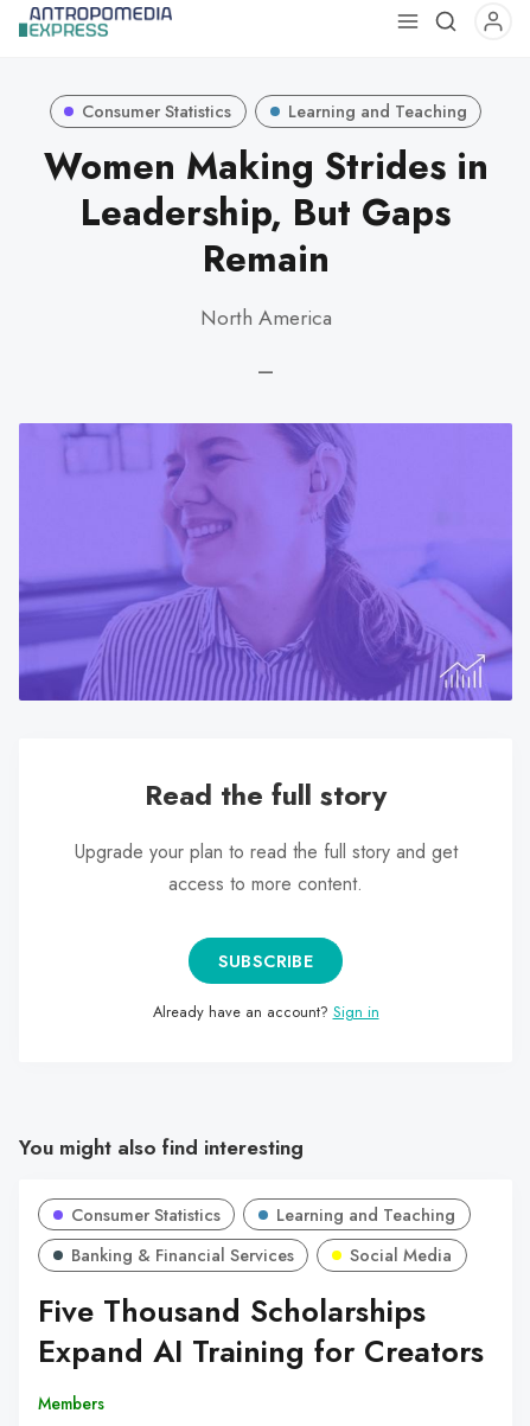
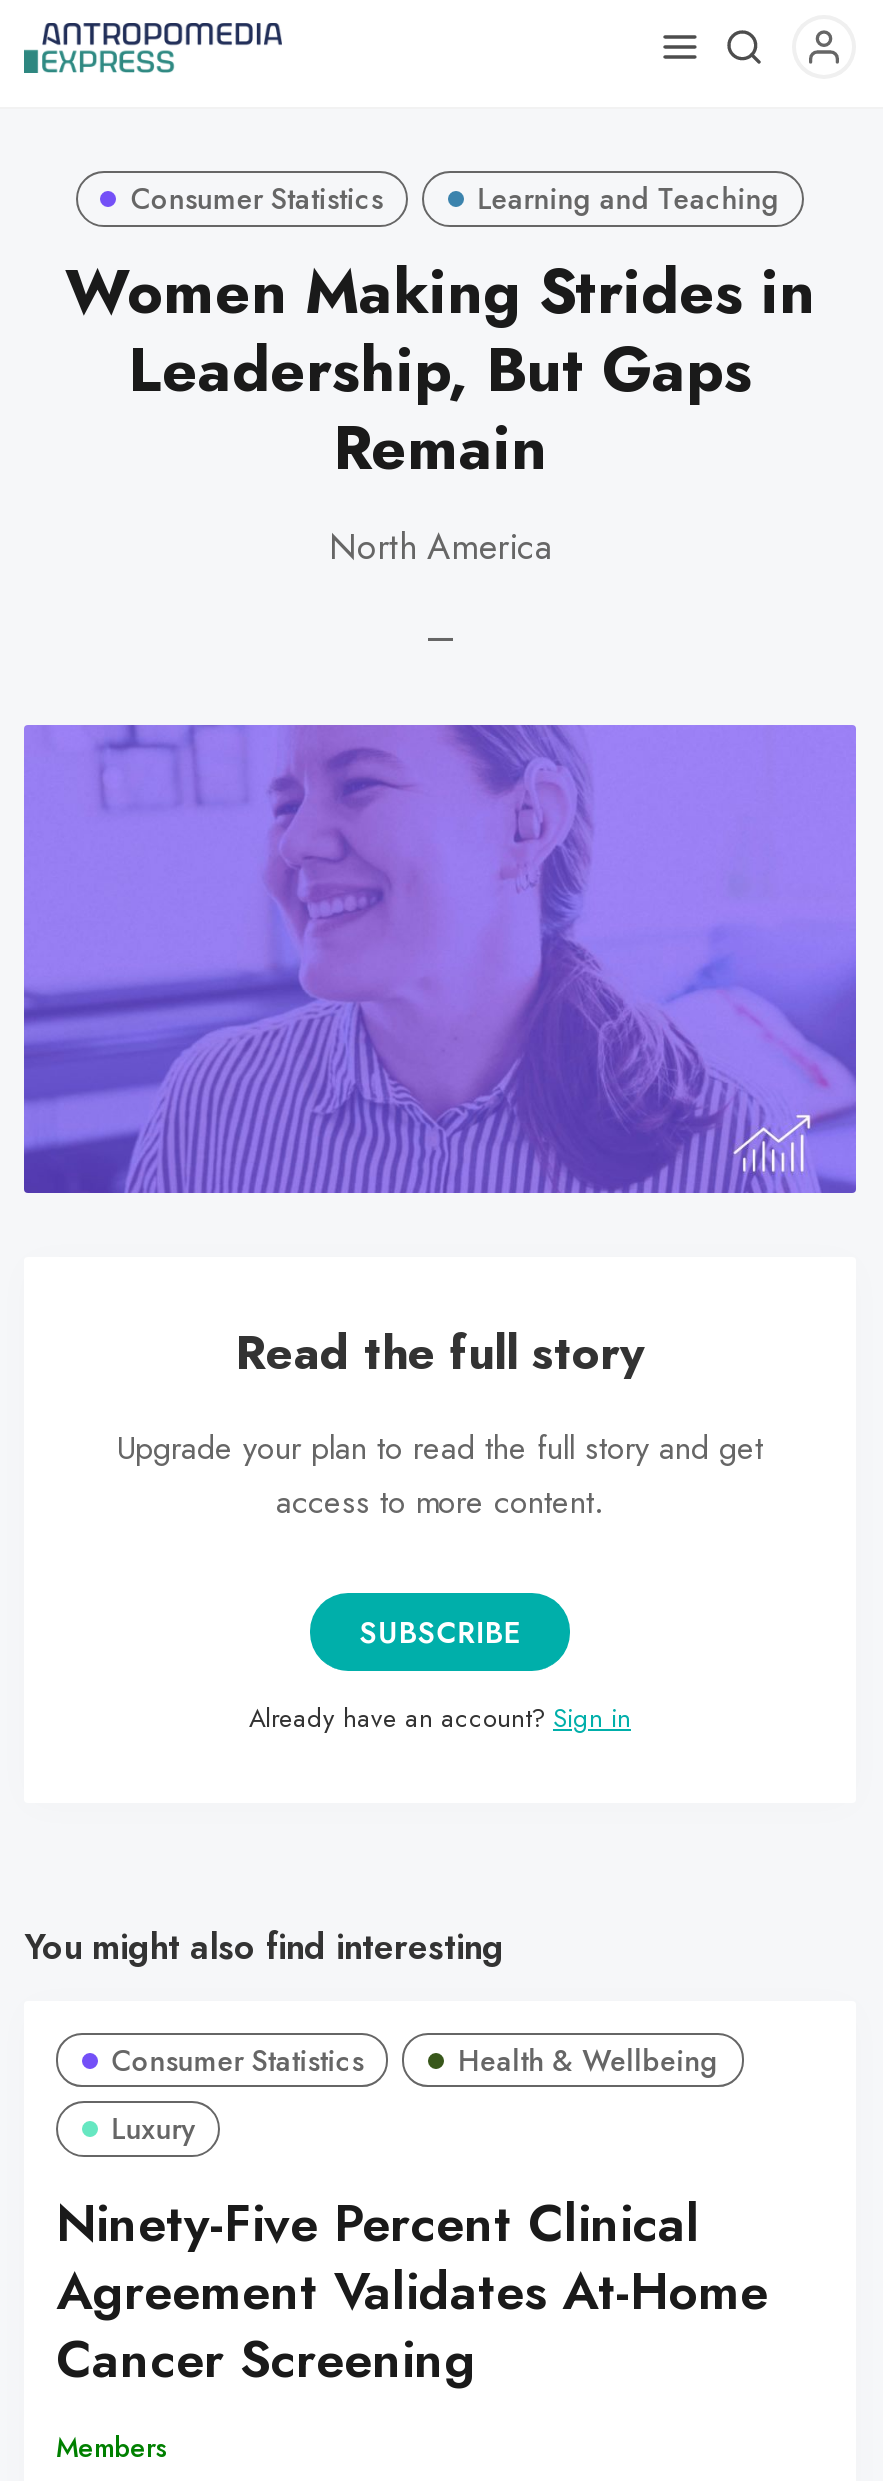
[276,1203,455,1226] Learning and Teaching -> [458,2040,718,2080] Health & Wellbeing
[71,1244,452,1267] Banking & Financial Services | Social Media -> [111,2109,195,2149] Luxury
[38,1290,484,1374] Five Thousand Scholarships | Expand AI Training for Creators -> [56,2188,768,2398] Ninety-Five Percent Clinical | Agreement Validates At-Home | Cancer Screening

